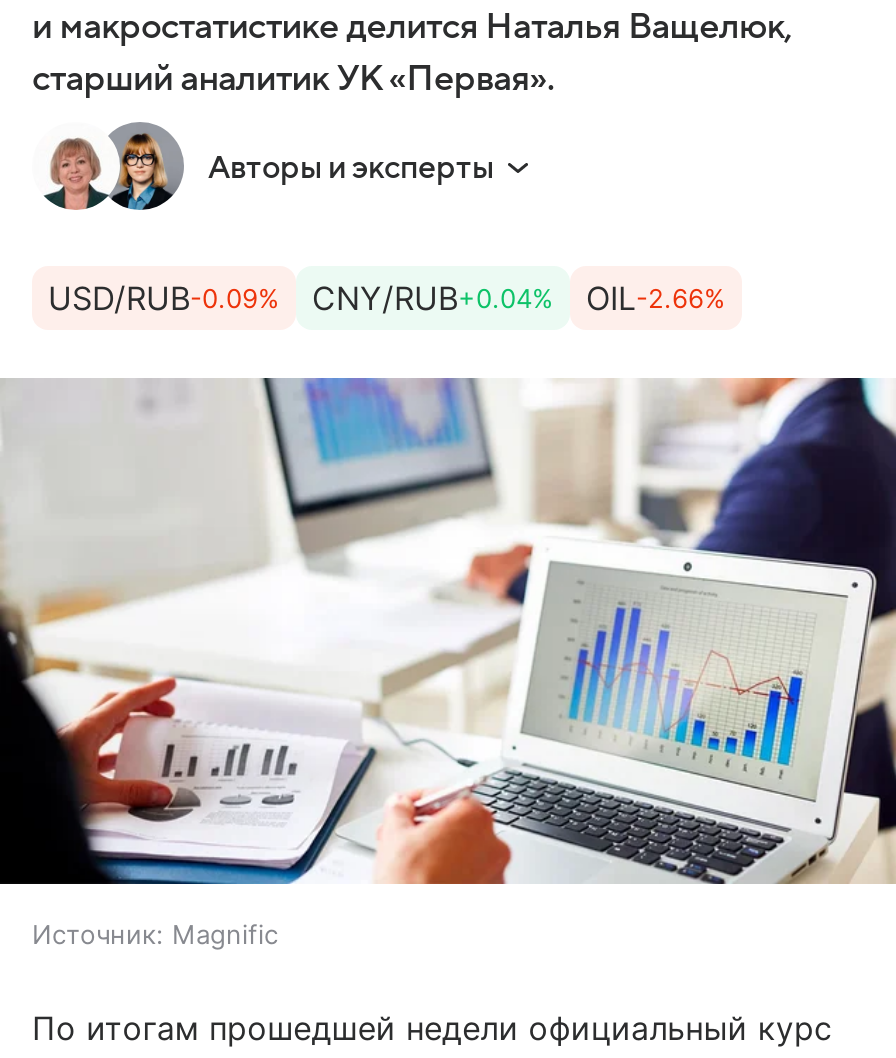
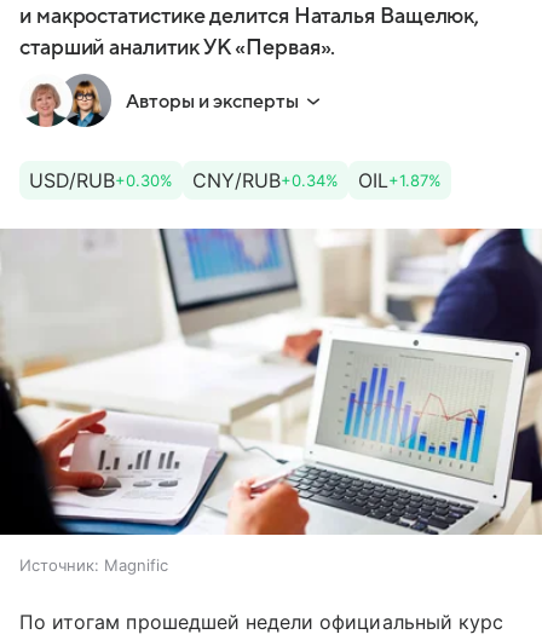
[48,278,280,318] USD/RUB-0.09% -> [29,168,173,192] USD/RUB+0.30%
[312,278,554,318] CNY/RUB+0.04% -> [192,168,339,192] CNY/RUB+0.34%
[586,278,726,318] OIL-2.66% -> [358,168,442,192] OIL+1.87%

